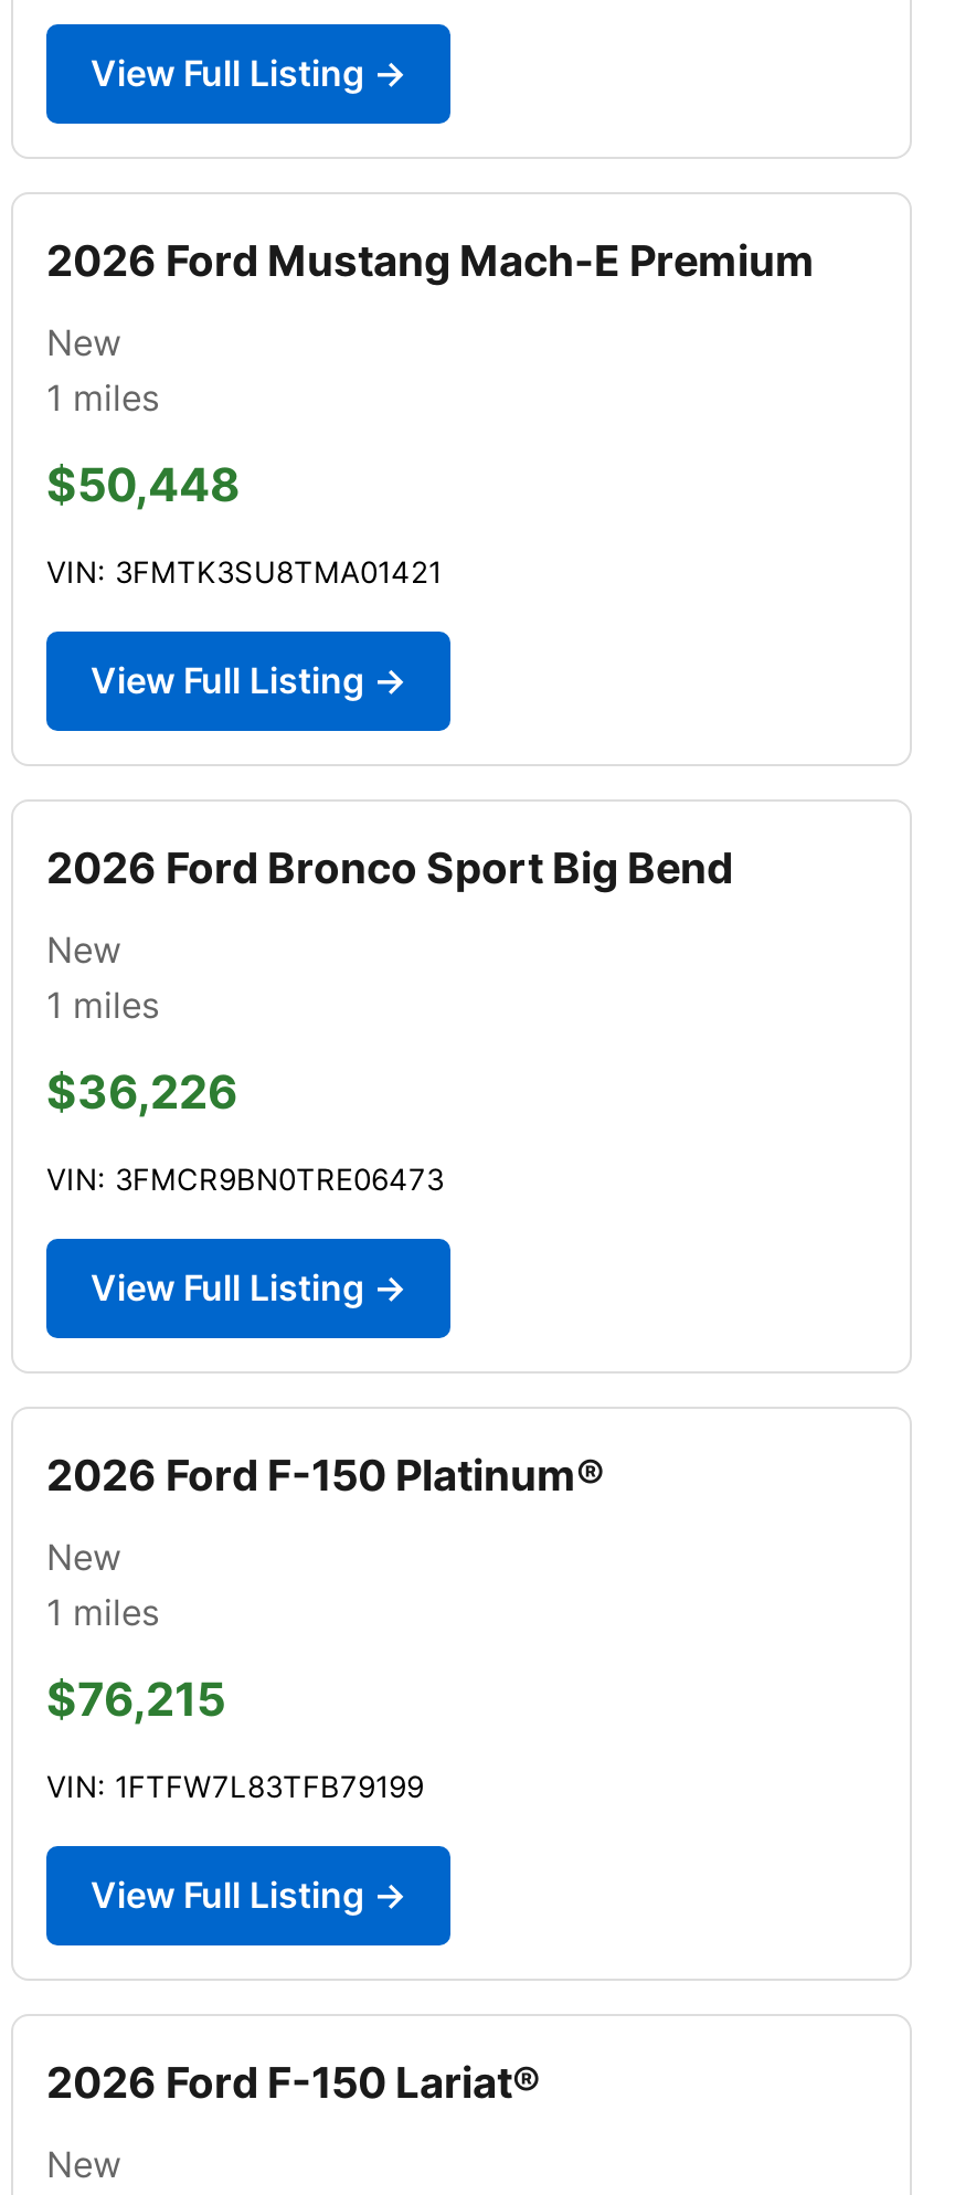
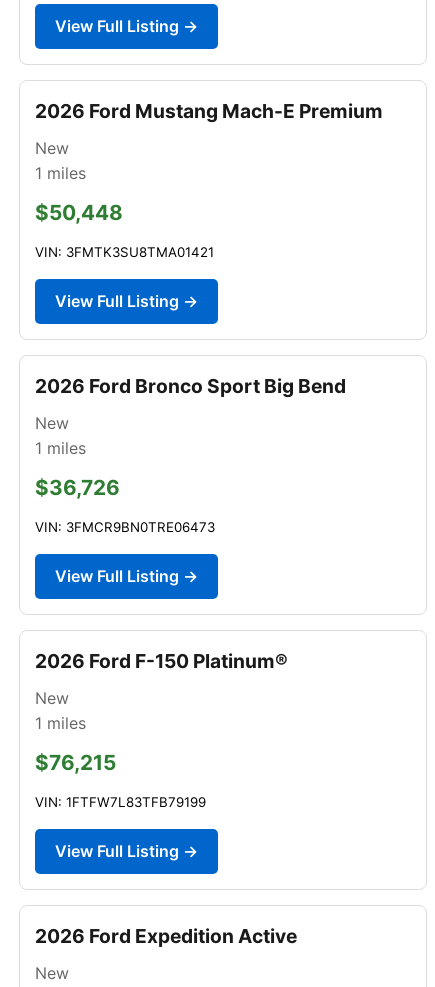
[46,1064,238,1119] $36,226 -> [35,475,120,500] $36,726
[46,2056,541,2109] 2026 Ford F-150 Lariat® -> [35,924,297,948] 2026 Ford Expedition Active

